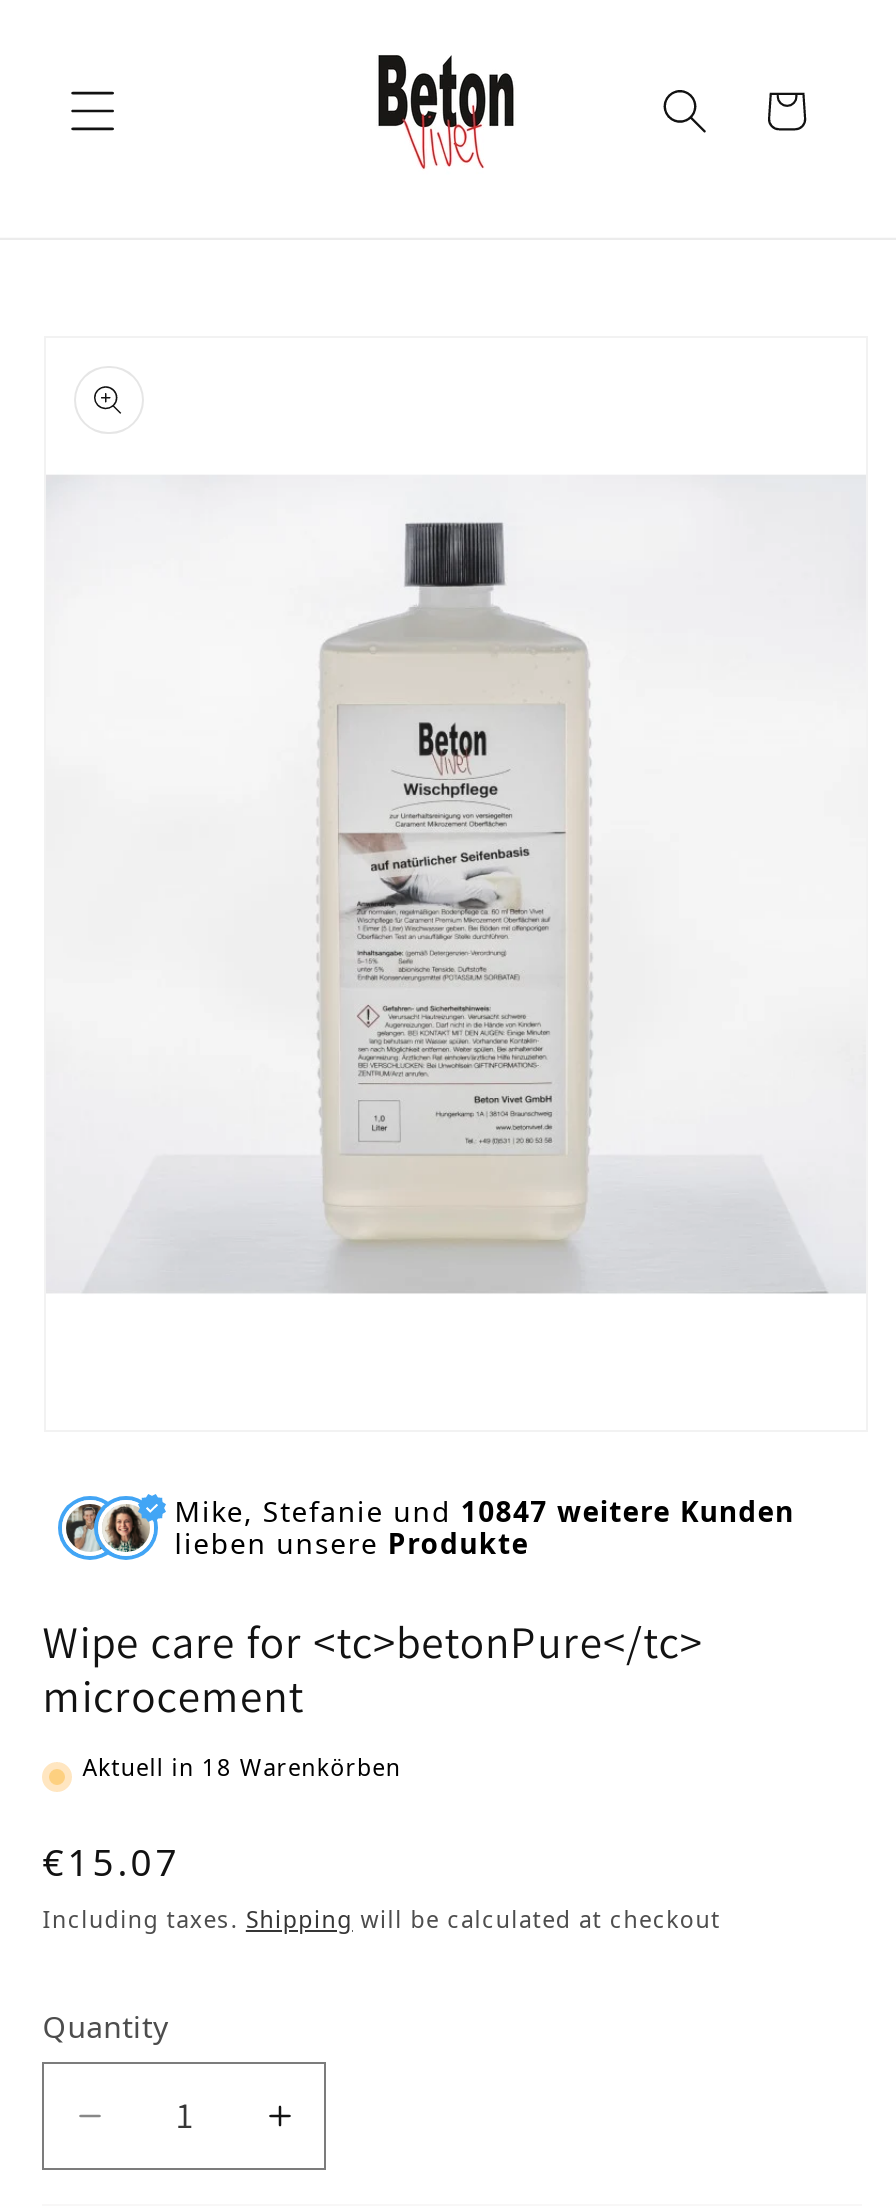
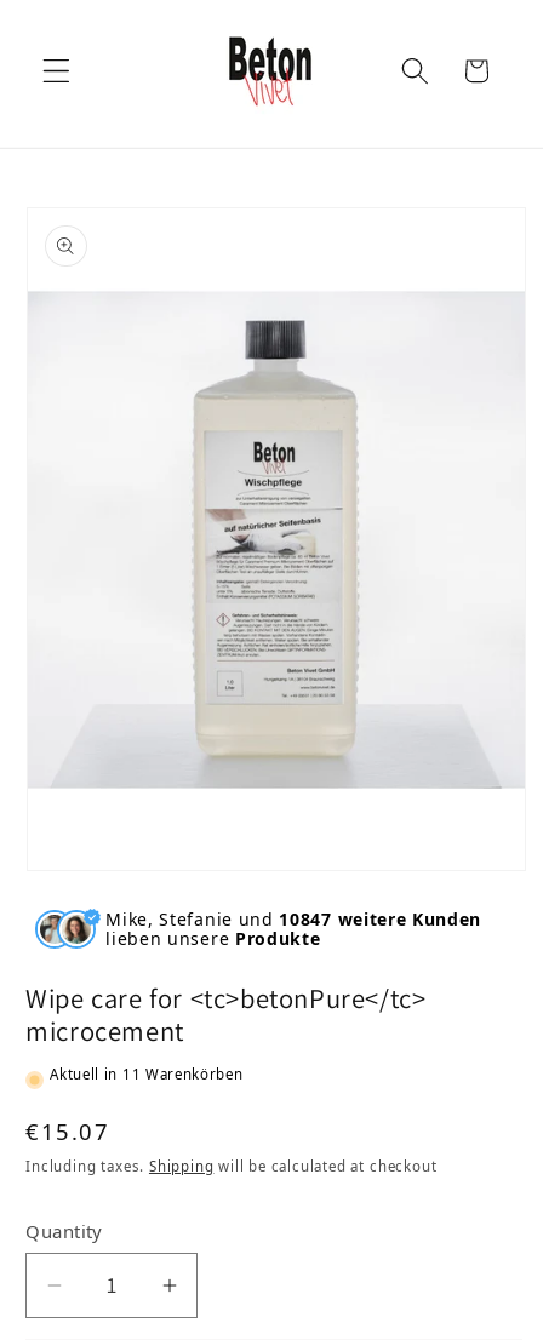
[82,1752,401,1782] Aktuell in 18 Warenkörben -> [50,1065,243,1083] Aktuell in 11 Warenkörben

